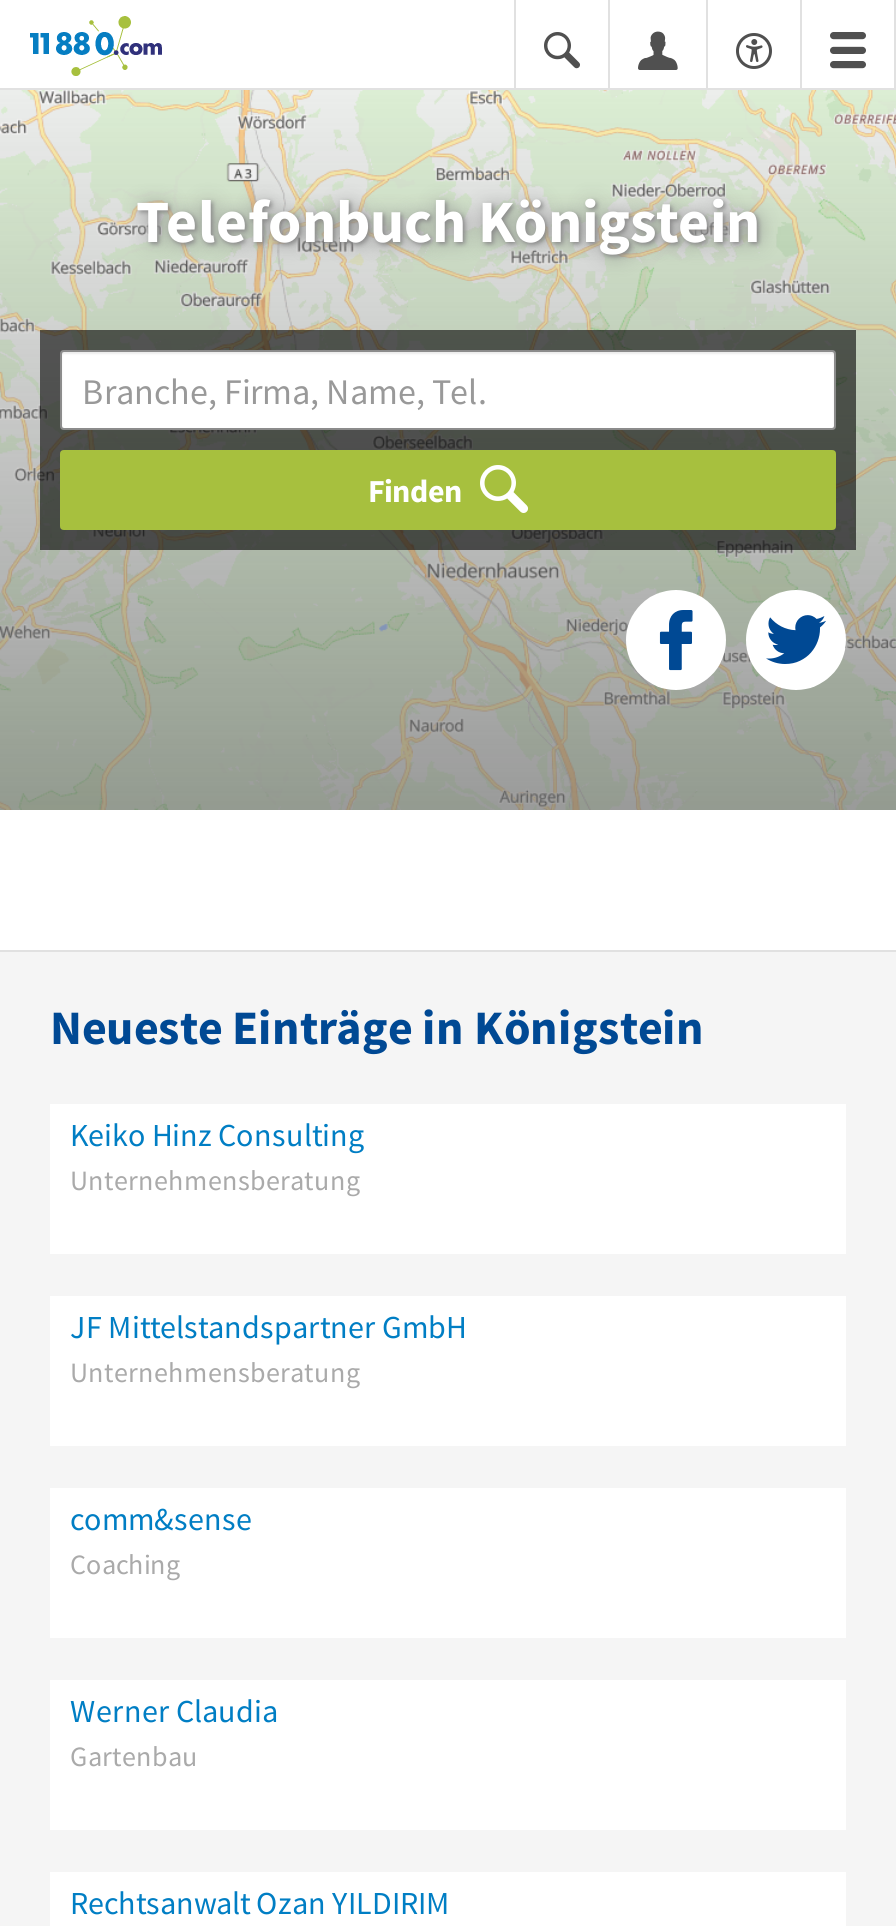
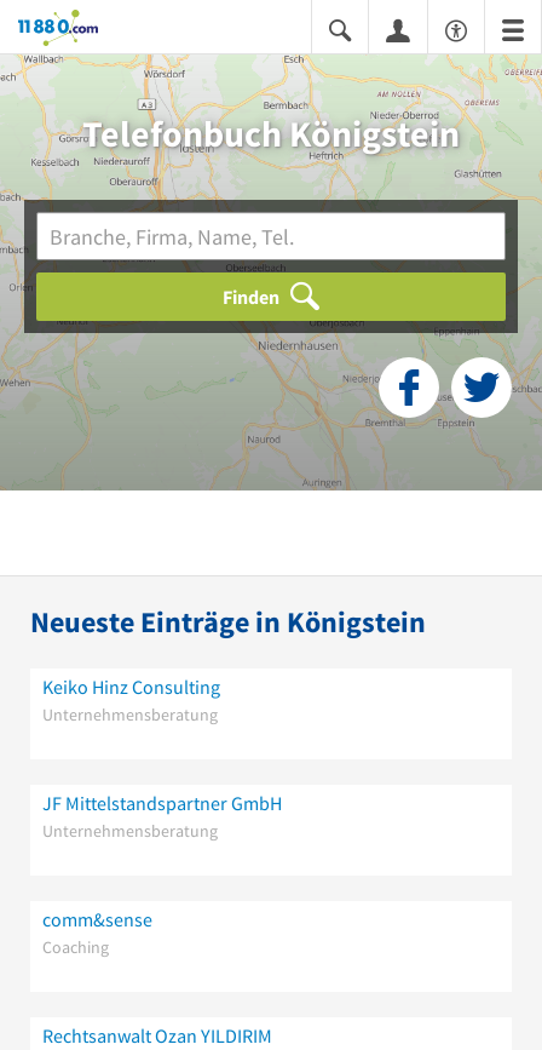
[70,1690,278,1774] Werner Claudia | Gartenbau -> none

